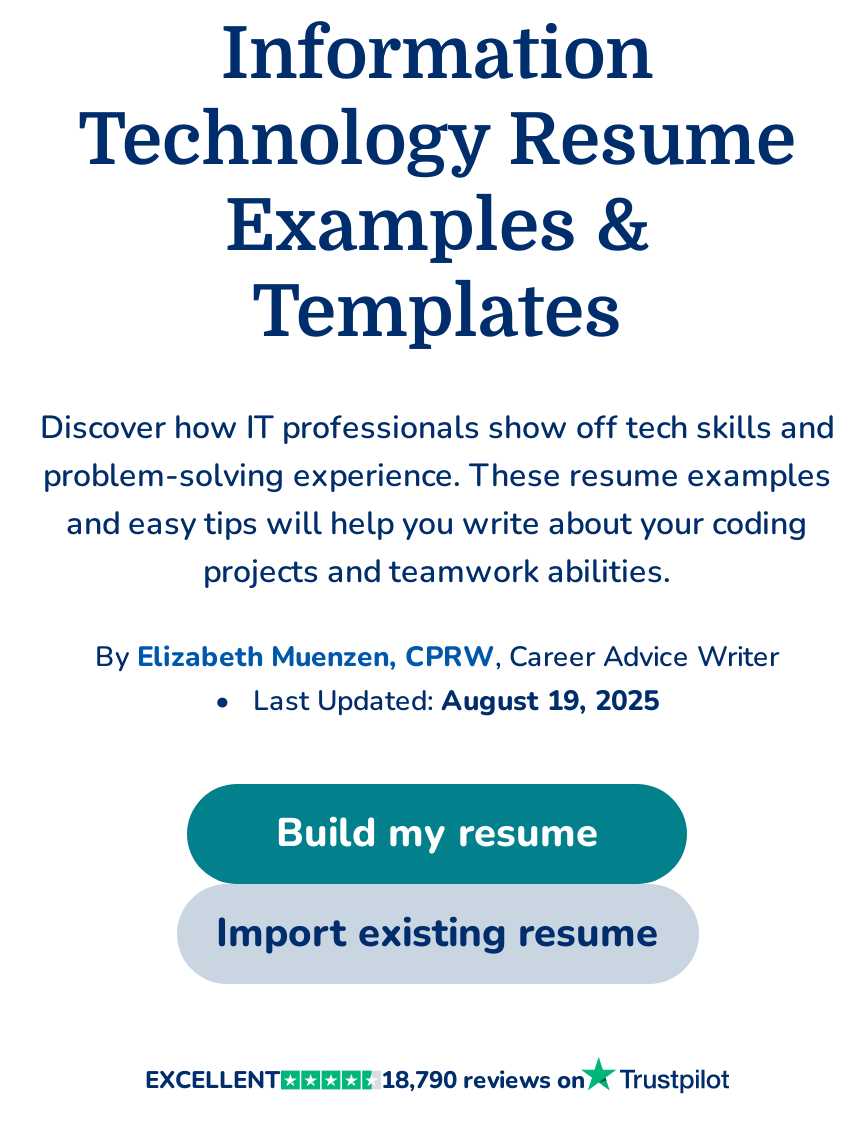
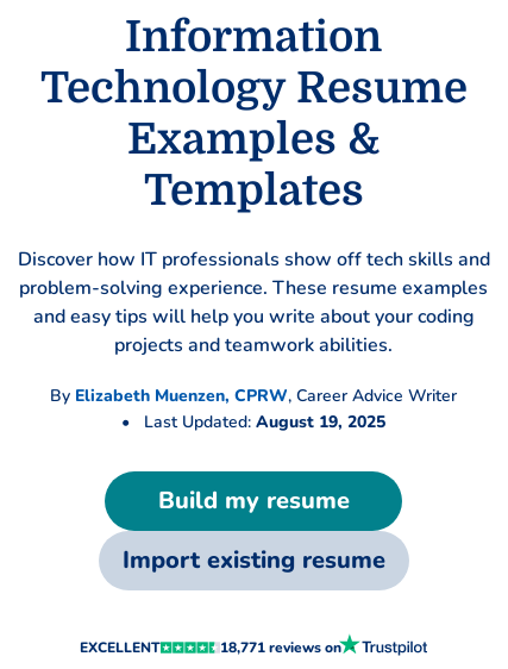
[381,1063,585,1095] 18,790 reviews on -> [220,638,341,657] 18,771 reviews on

